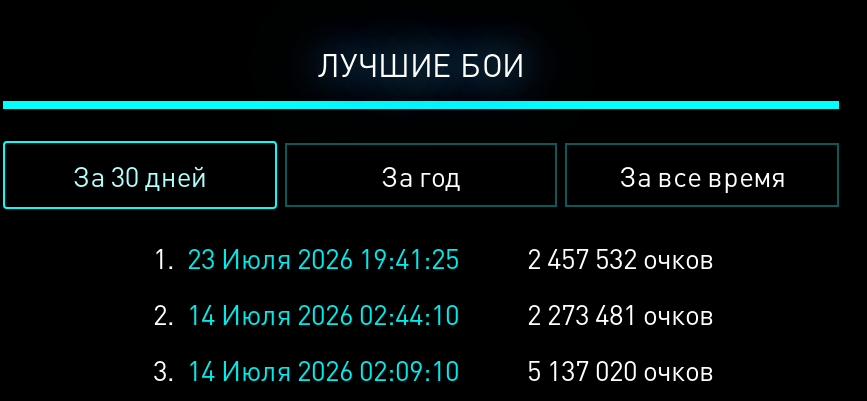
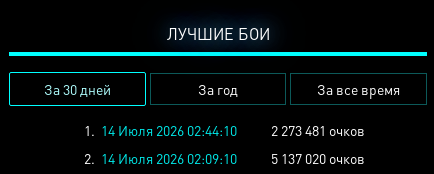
[153,239,715,331] 1. 23 Июля 2026 19:41:25 | 2 457 532 очков | 2. 14 Июля 2026 02:44:10 -> [84,121,237,139] 1. 14 Июля 2026 02:44:10
[153,351,715,387] 3. 14 Июля 2026 02:09:10 5 137 020 очков -> [84,149,365,167] 2. 14 Июля 2026 02:09:10 5 137 020 очков

